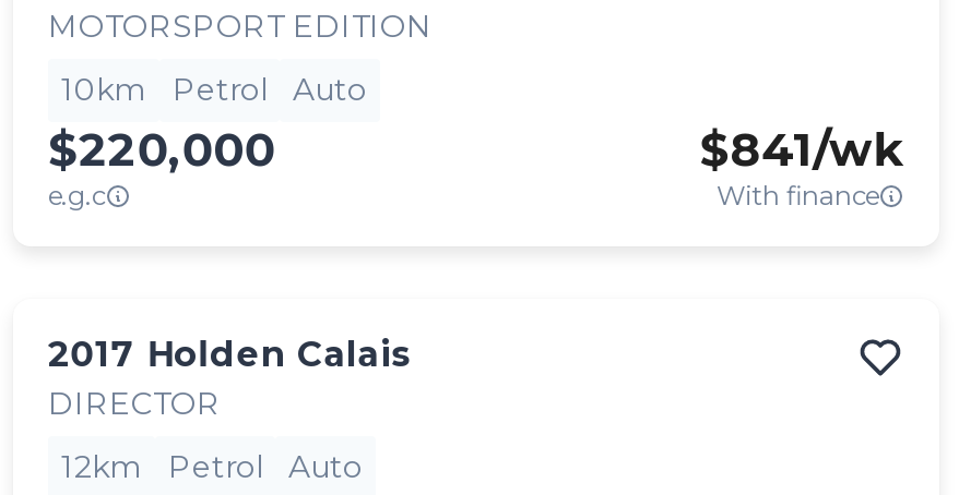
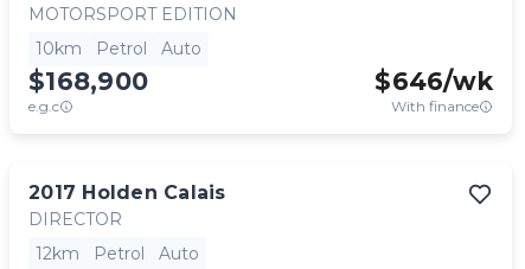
[48,122,275,177] $220,000 -> [28,66,148,96] $168,900
[699,122,904,177] $841/wk -> [375,66,493,96] $646/wk

